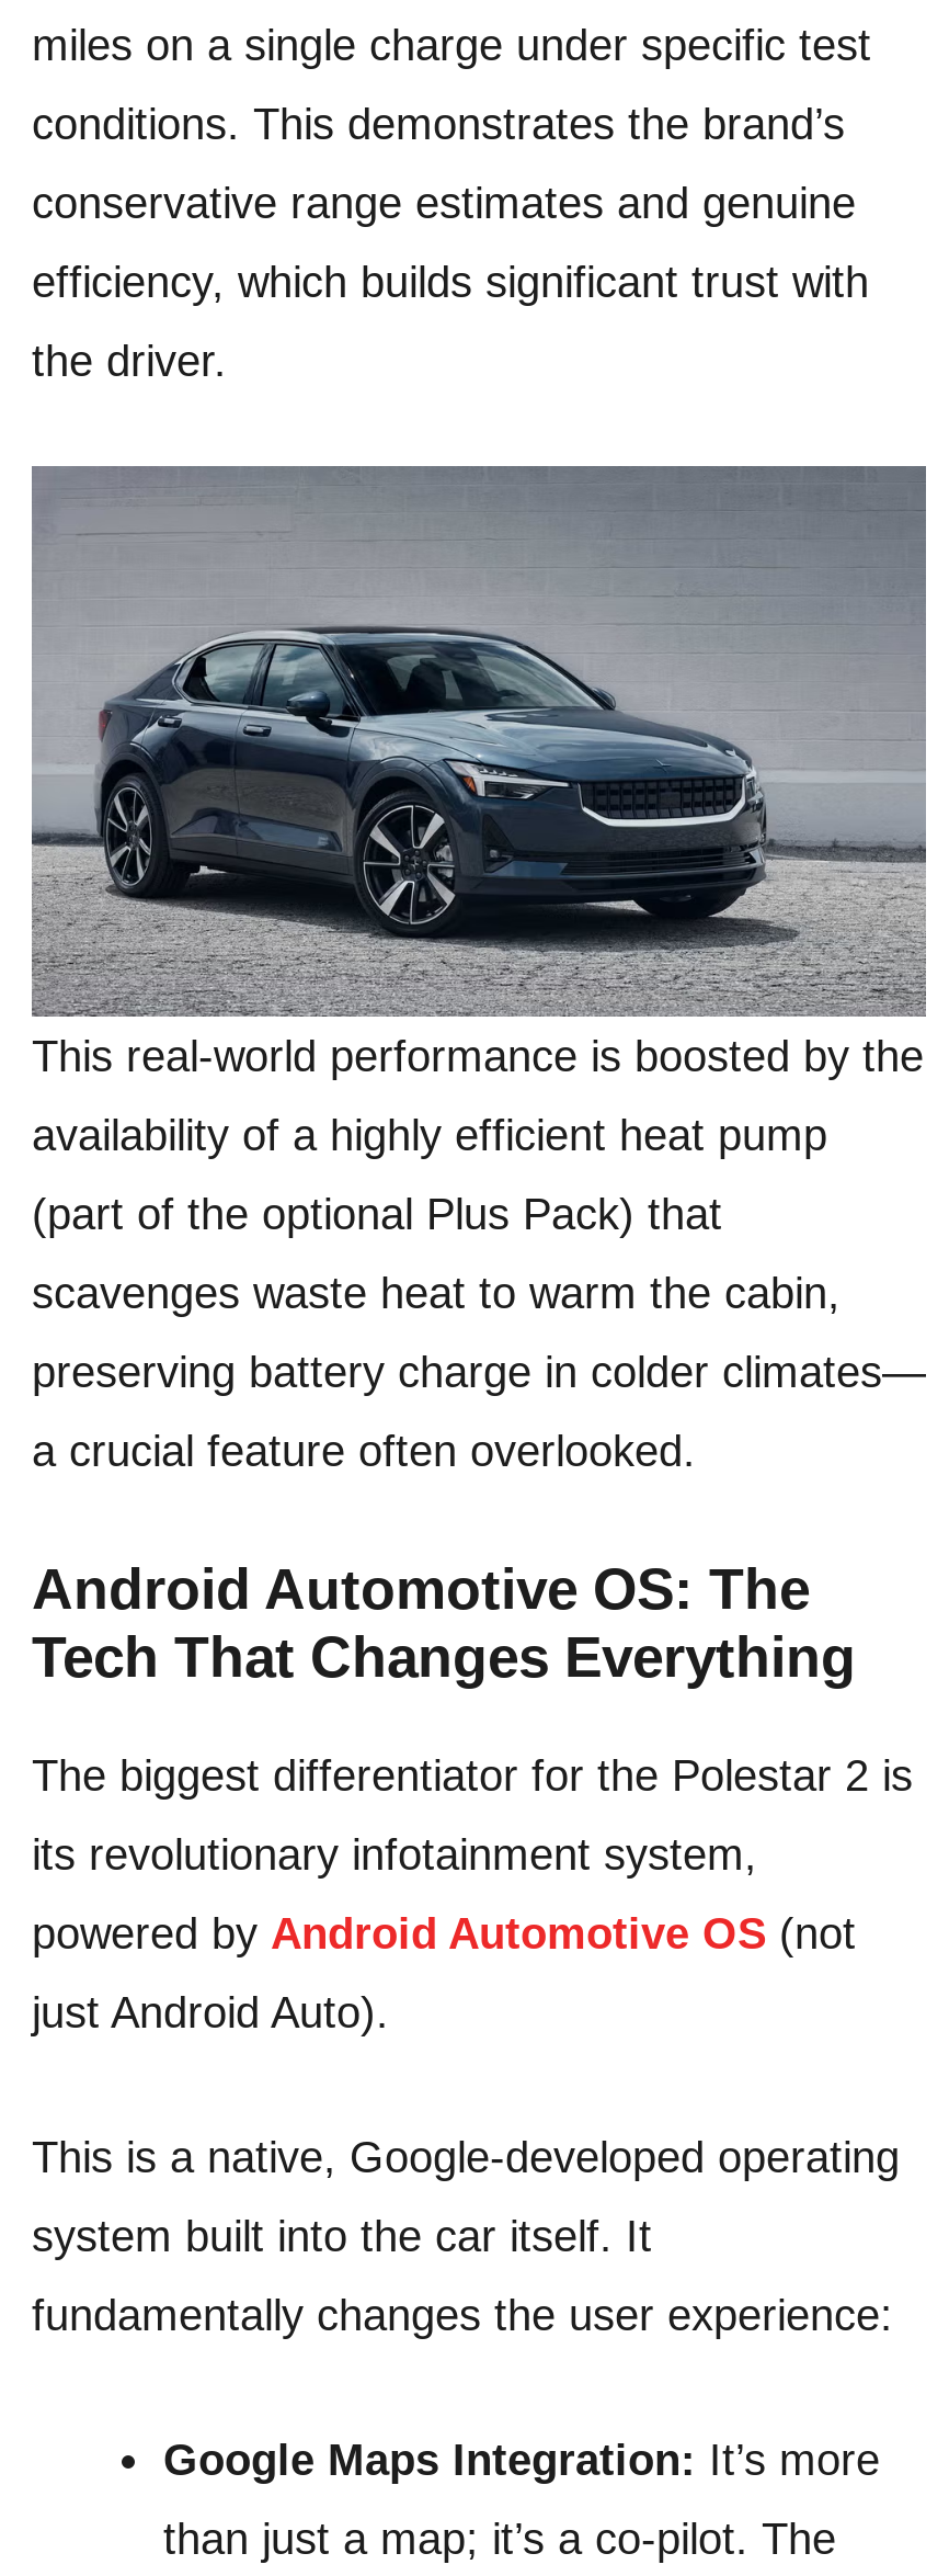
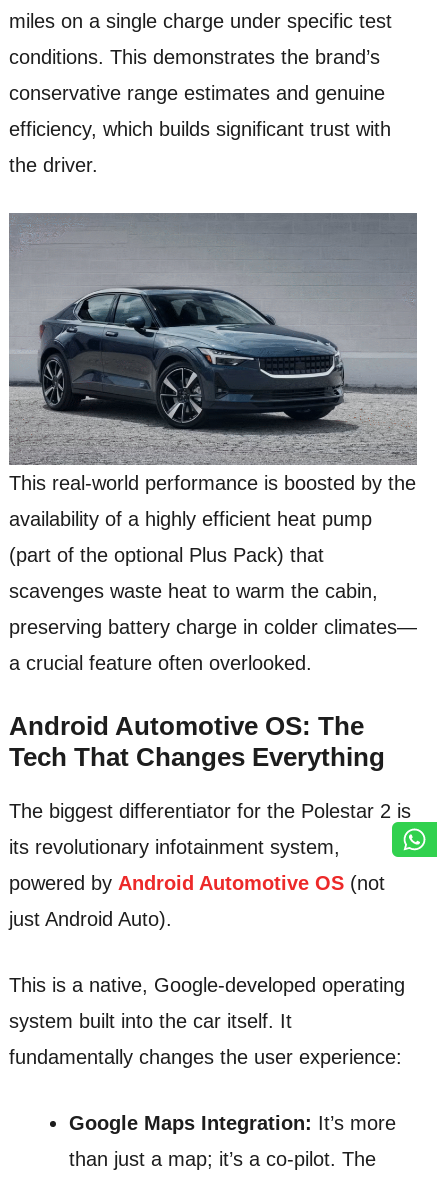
none -> [391,821,434,858] [image]

